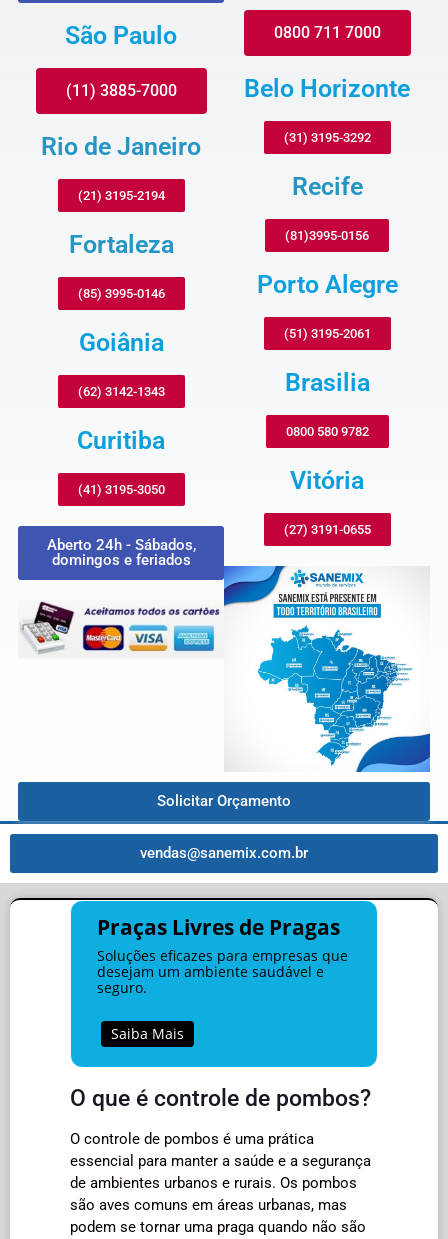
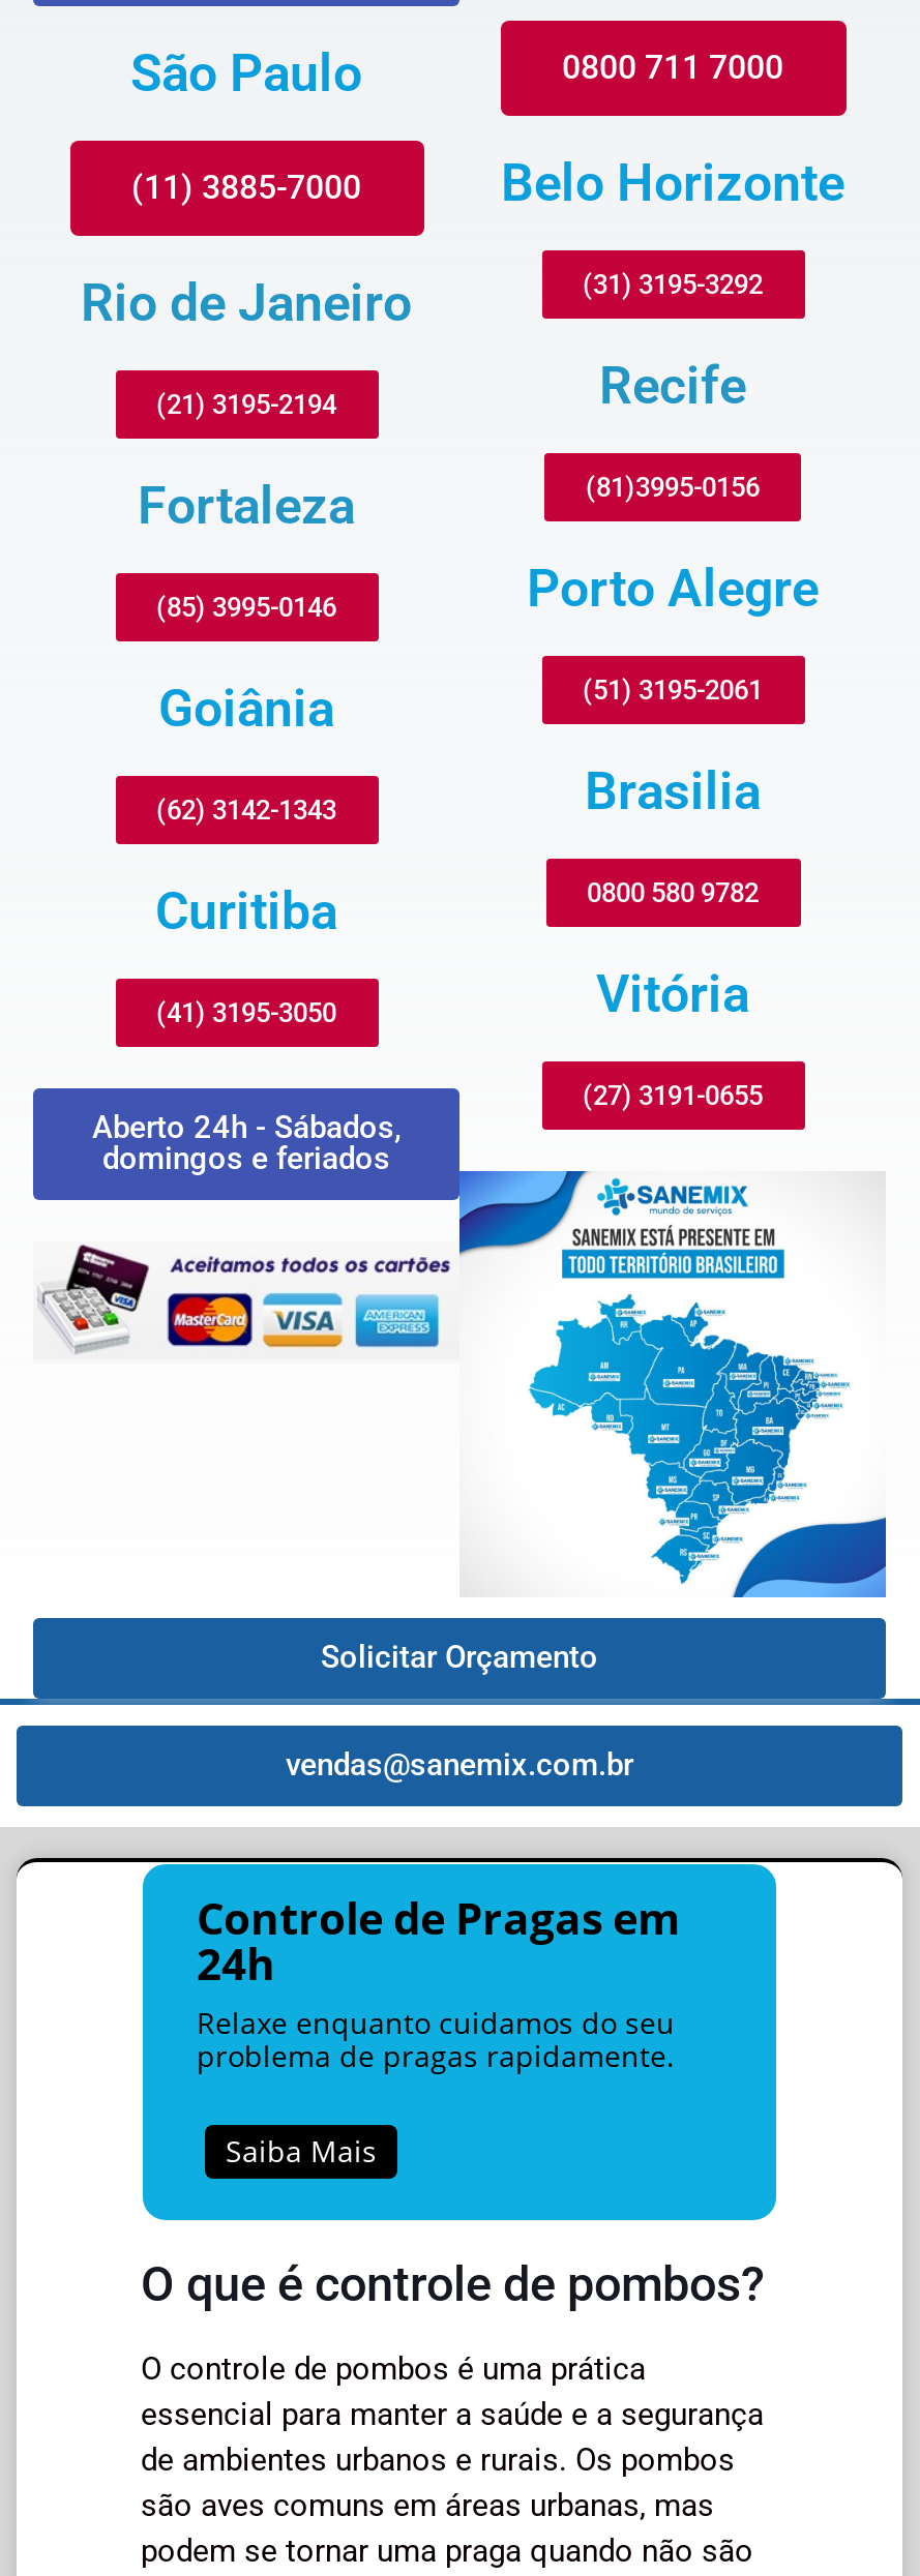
[97,913,348,997] Praças Livres de Pragas | Soluções eficazes para empresas que | desejam um ambiente saudável e | seguro. -> [197,1889,681,2075] Controle de Pragas em | 24h | Relaxe enquanto cuidamos do seu | problema de pragas rapidamente.

